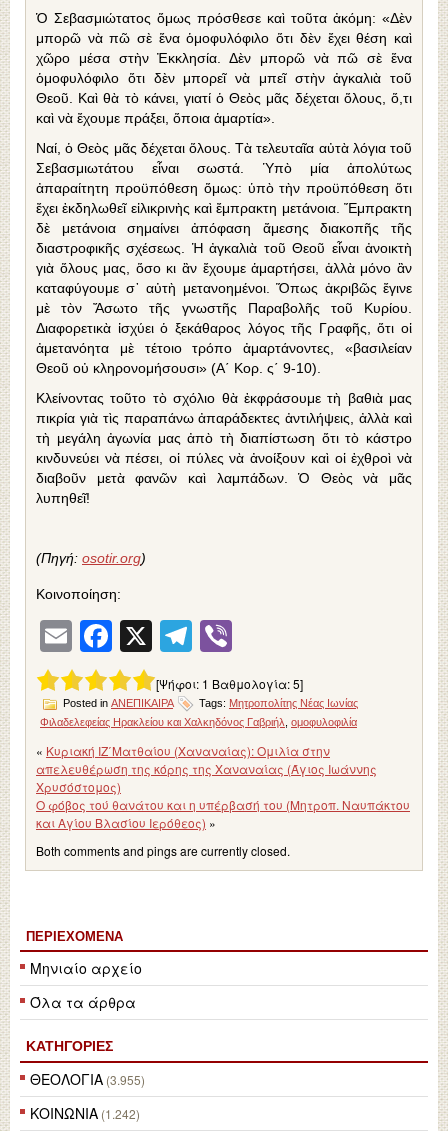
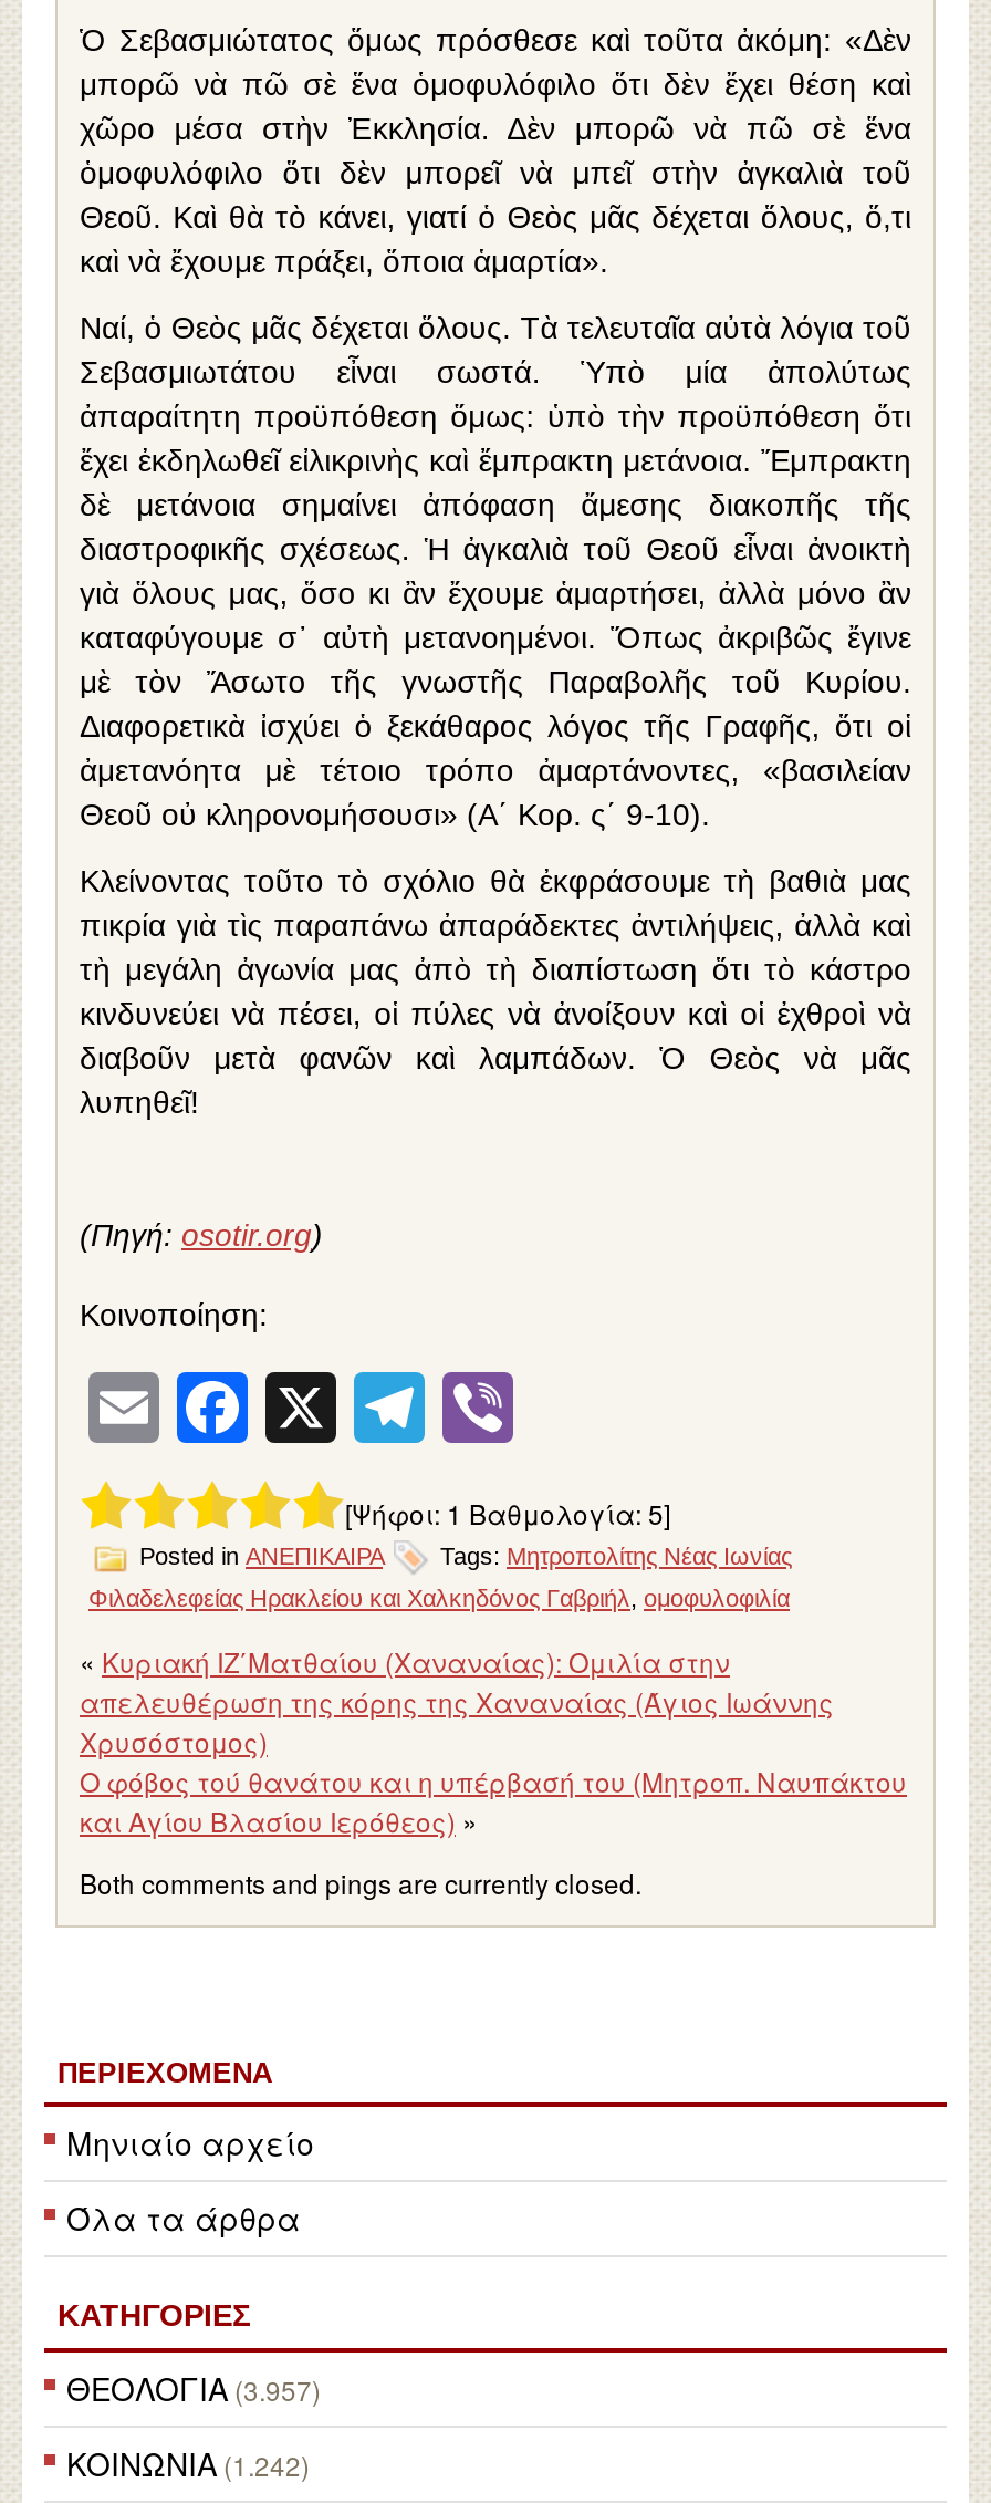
[30,1069,145,1089] ΘΕΟΛΟΓΙΑ (3.955) -> [66,2366,321,2410] ΘΕΟΛΟΓΙΑ (3.957)

